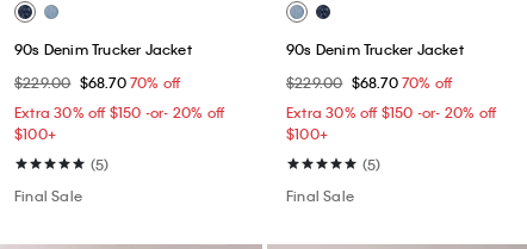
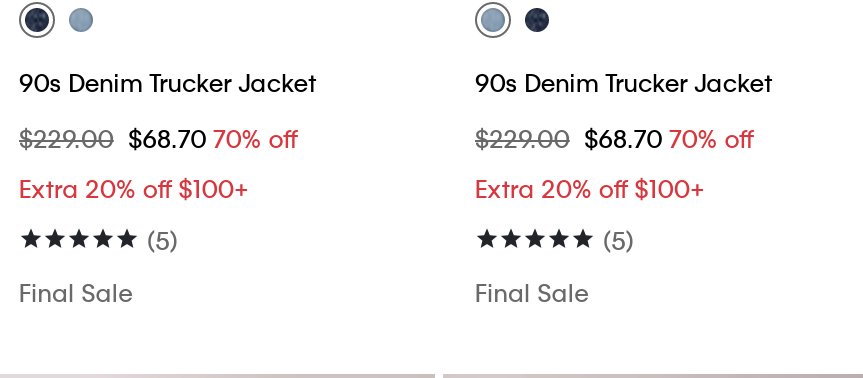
[14,103,224,143] Extra 30% off $150 -or- 20% off | $100+ -> [19,172,249,204] Extra 20% off $100+
[286,103,496,143] Extra 30% off $150 -or- 20% off | $100+ -> [475,172,705,204] Extra 20% off $100+

